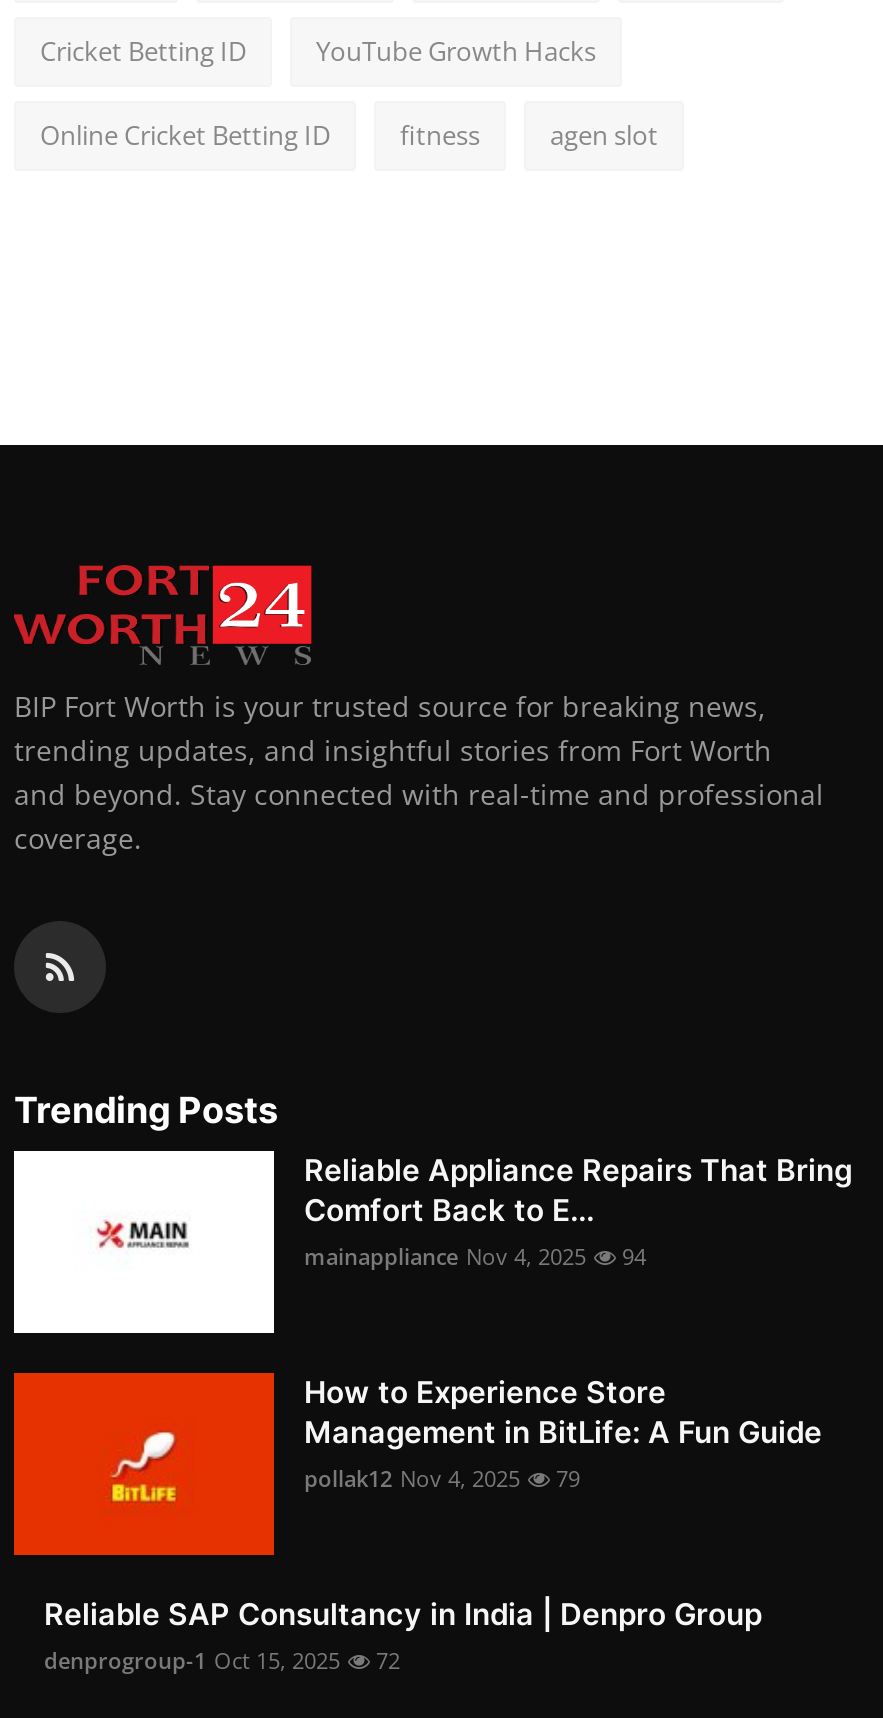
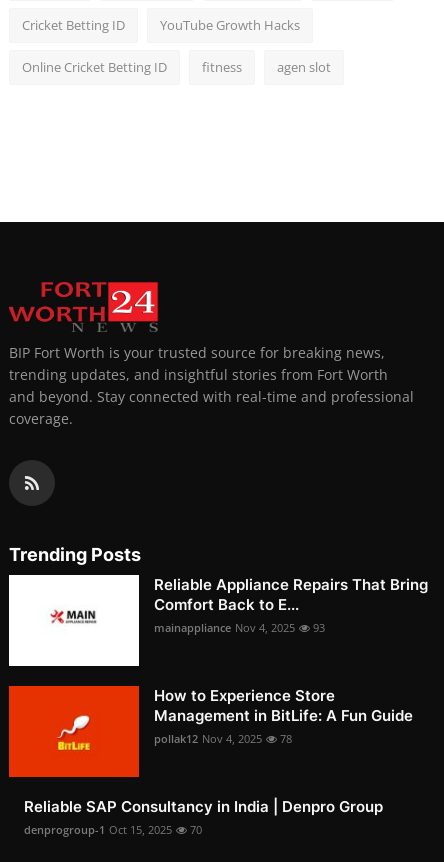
[304,1240,646,1270] mainappliance Nov 4, 2025 94 -> [154,620,325,635] mainappliance Nov 4, 2025 93
[304,1462,580,1492] pollak12 Nov 4, 2025 79 -> [154,731,292,746] pollak12 Nov 4, 2025 78
[44,1644,400,1674] denprogroup-1 Oct 15, 2025 72 -> [24,822,202,837] denprogroup-1 Oct 15, 2025 70

